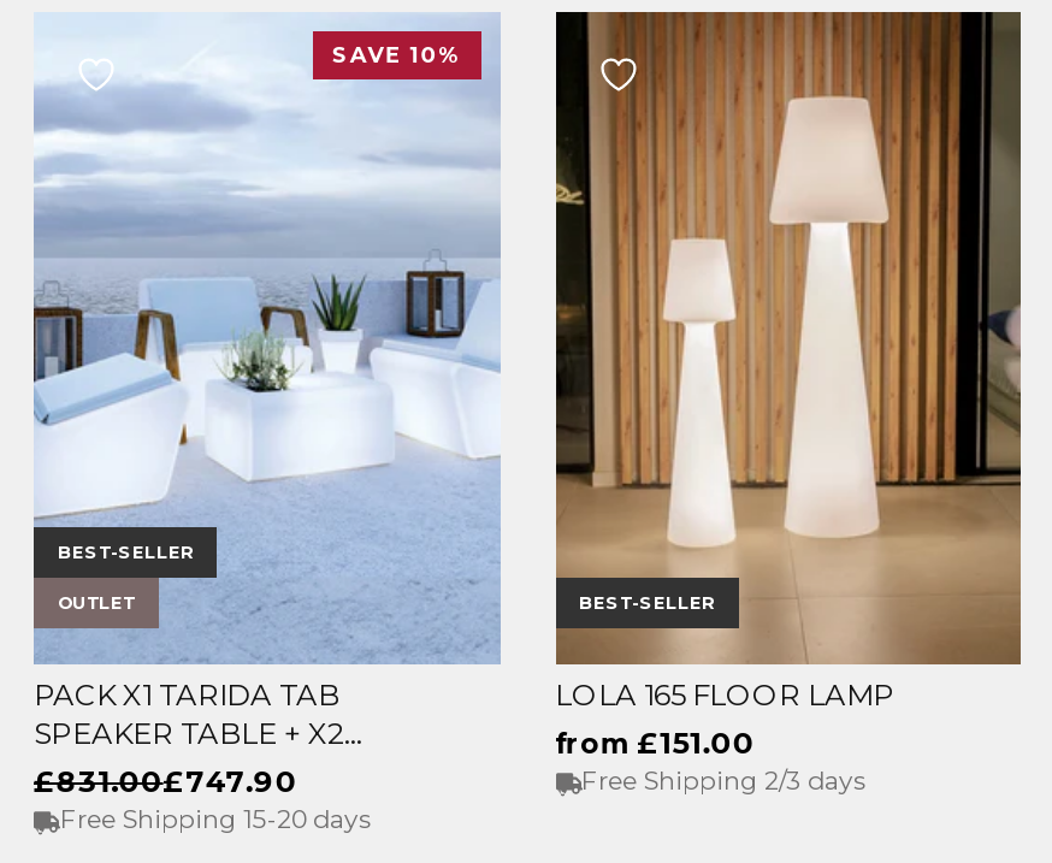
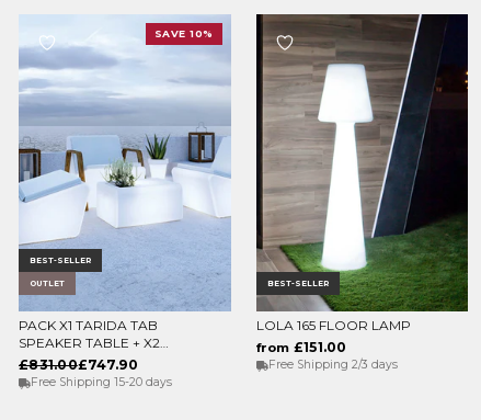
[554,12,1023,667] [image] -> [255,14,469,313] [image]

